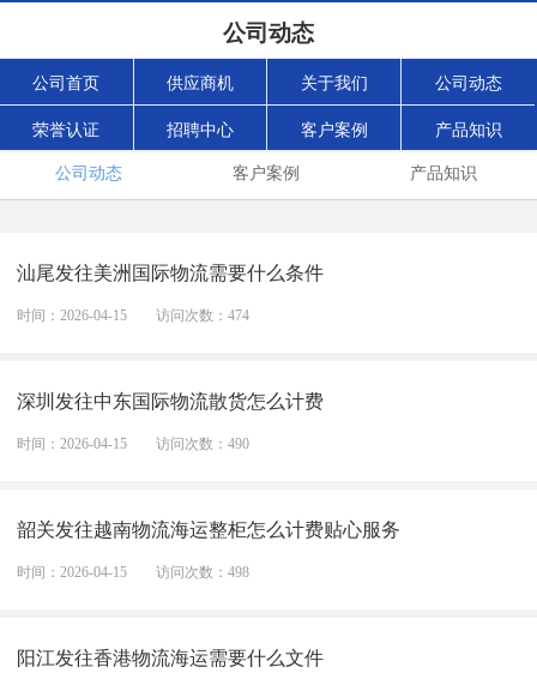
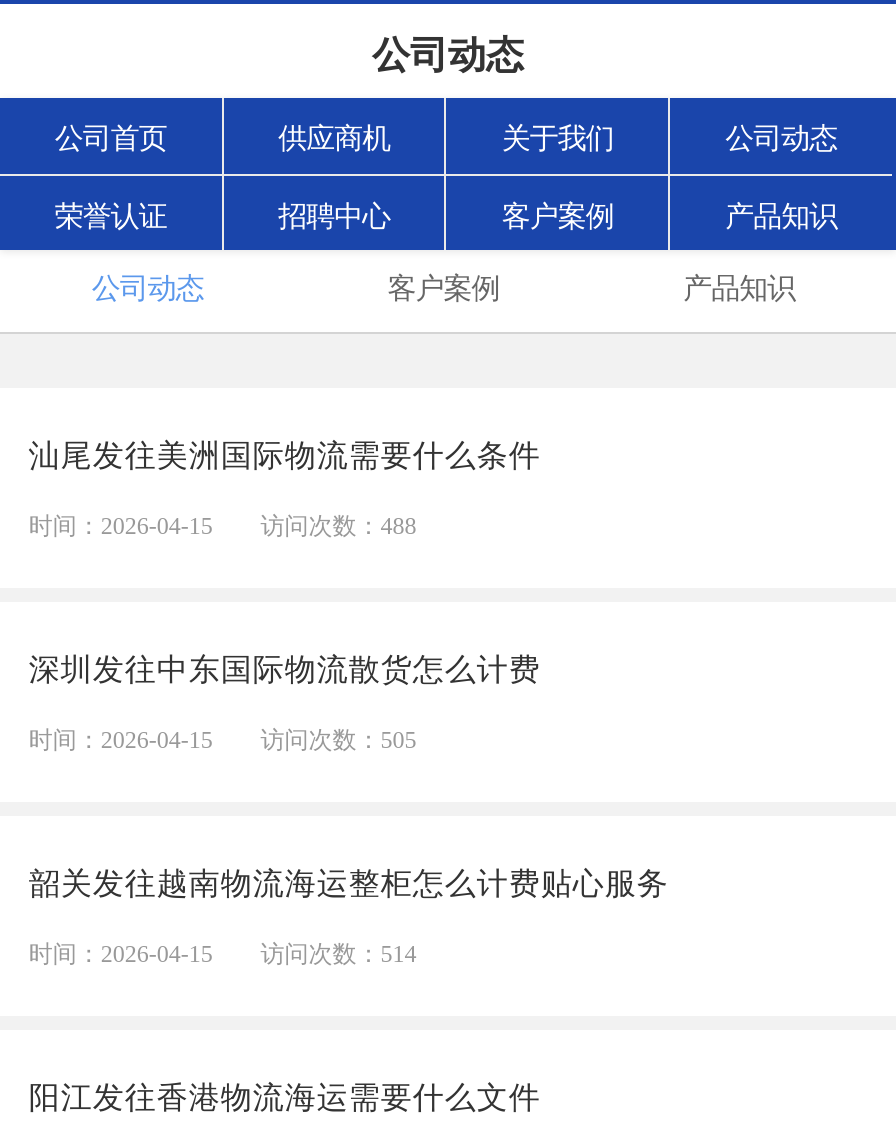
[17,307,250,324] 时间：2026-04-15 访问次数：474 -> [29,512,416,540] 时间：2026-04-15 访问次数：488
[17,436,250,453] 时间：2026-04-15 访问次数：490 -> [29,726,416,754] 时间：2026-04-15 访问次数：505
[17,564,250,581] 时间：2026-04-15 访问次数：498 -> [29,940,416,968] 时间：2026-04-15 访问次数：514

